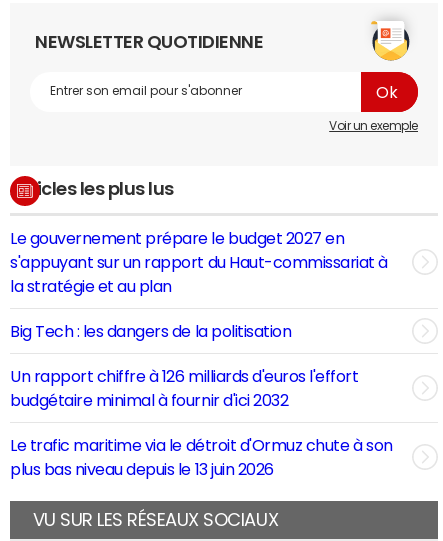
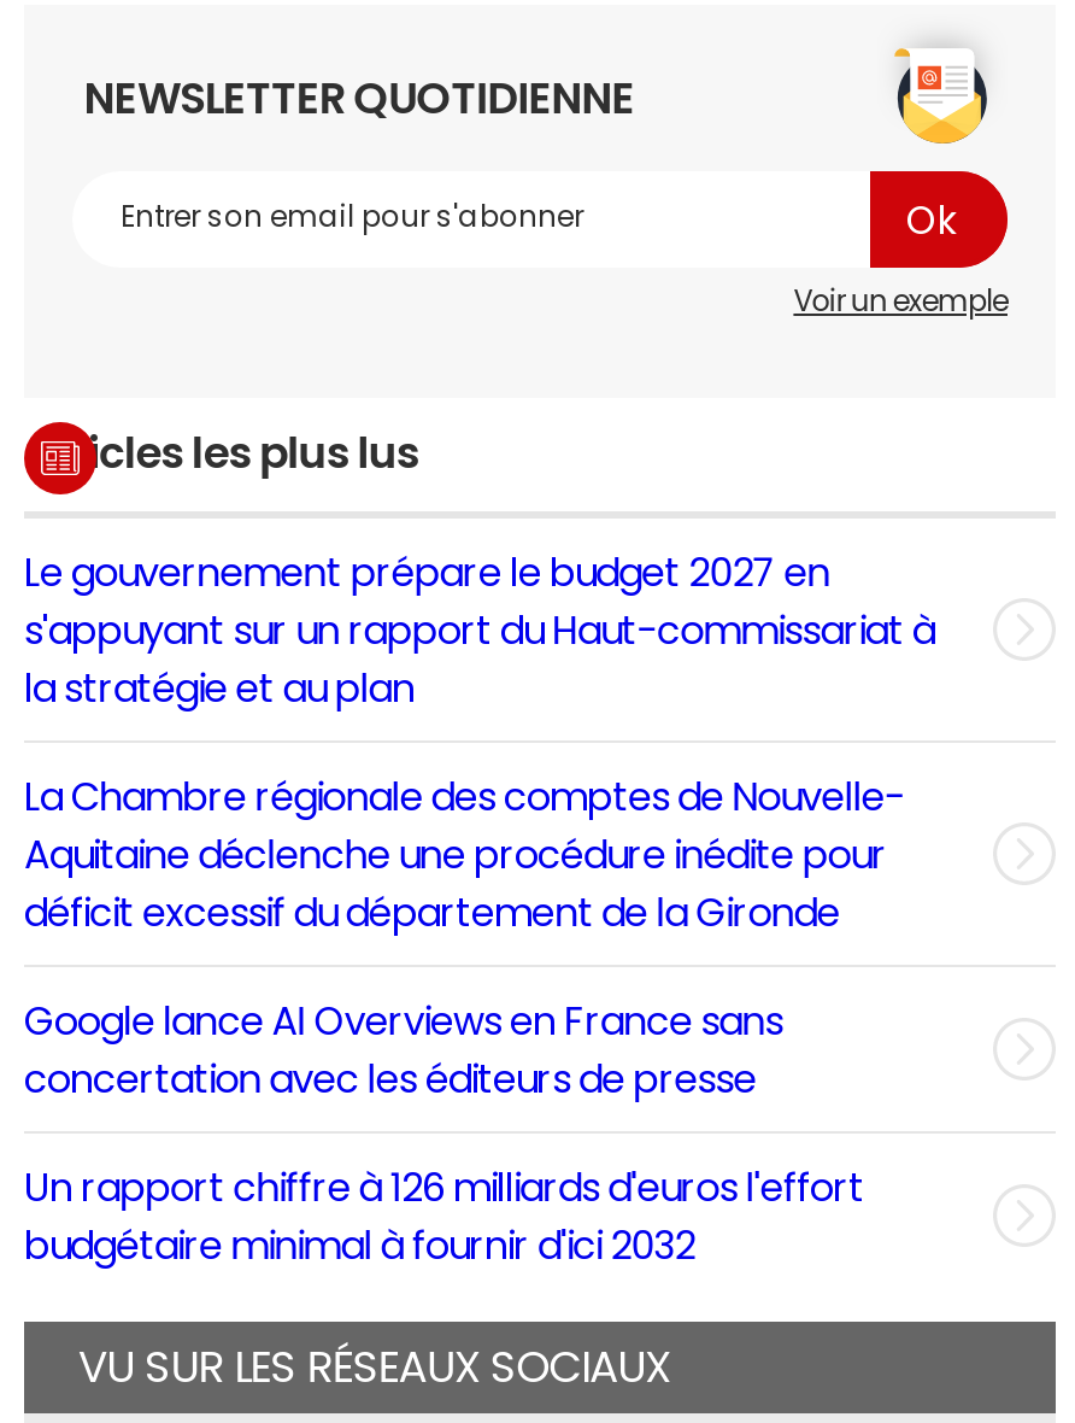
[10,323,291,339] Big Tech : les dangers de la politisation -> [24,776,905,1097] La Chambre régionale des comptes de Nouvelle- | Aquitaine déclenche une procédure inédite pour | déficit excessif du département de la Gironde | Google lance AI Overviews en France sans | concertation avec les éditeurs de presse
moved [10,368,358,408] -> [24,1167,864,1263]: Un rapport chiffre à 126 milliards d'euros l'effort | budgétaire minimal à fournir d'ici 2032
[10,437,393,477] Le trafic maritime via le détroit d'Ormuz chute à son | plus bas niveau depuis le 13 juin 2026 -> none

